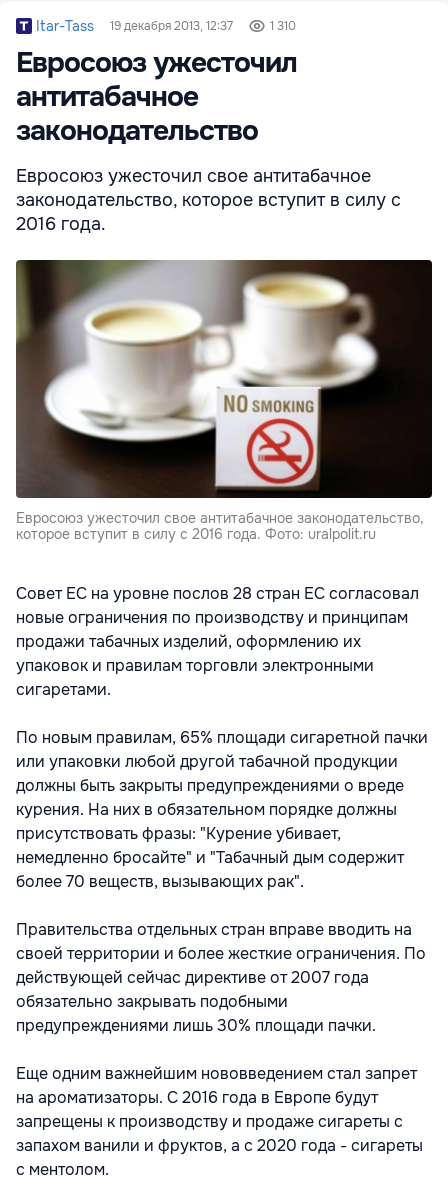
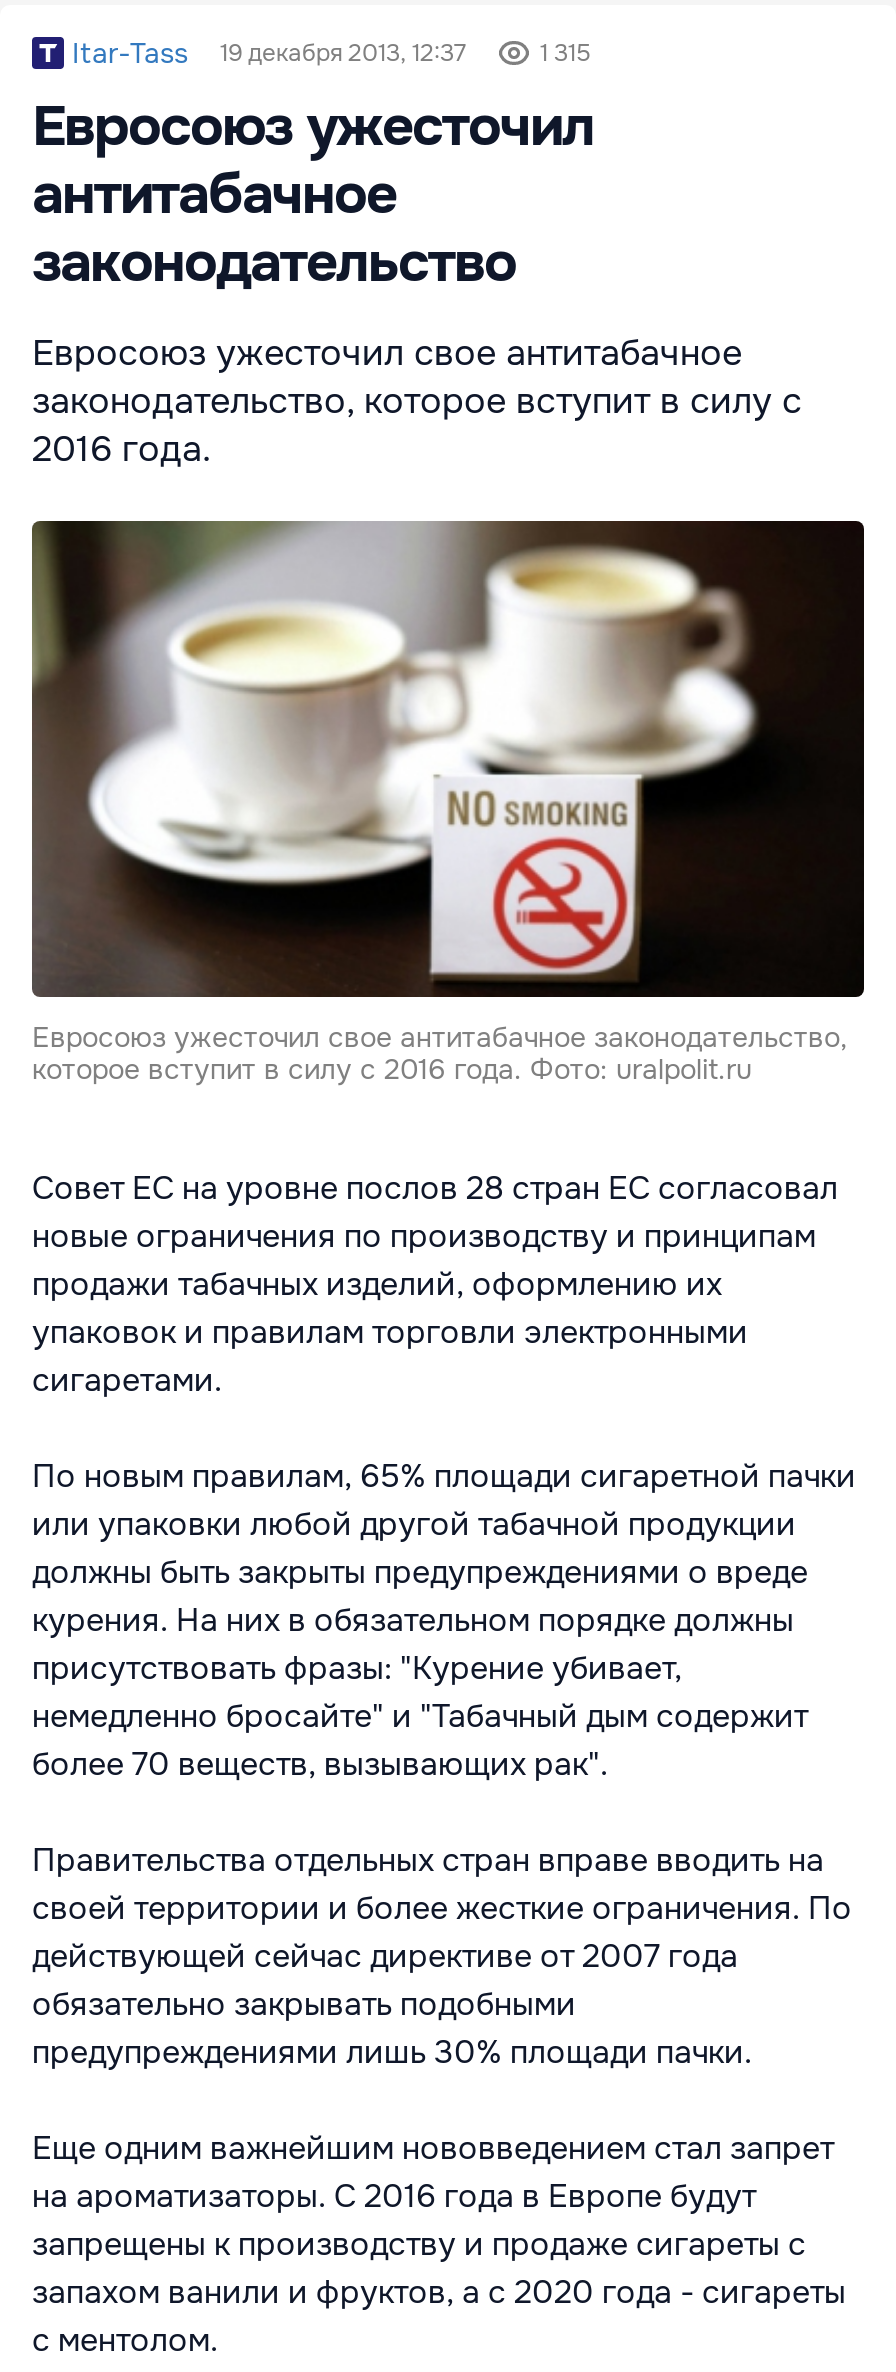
[270,18,296,34] 1 310 -> [540,37,590,69] 1 315

